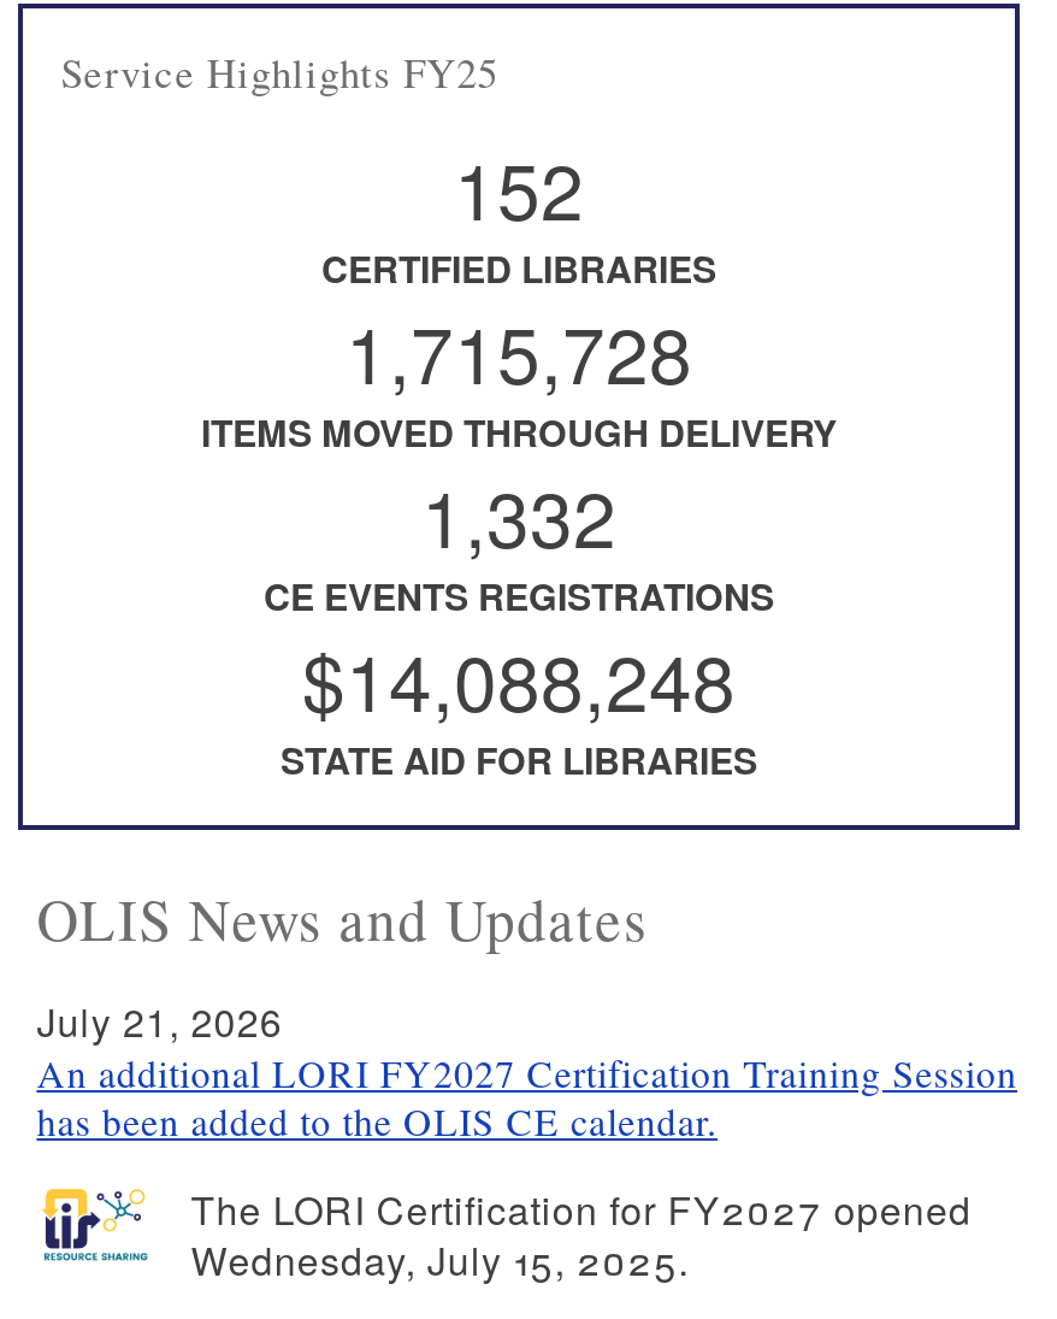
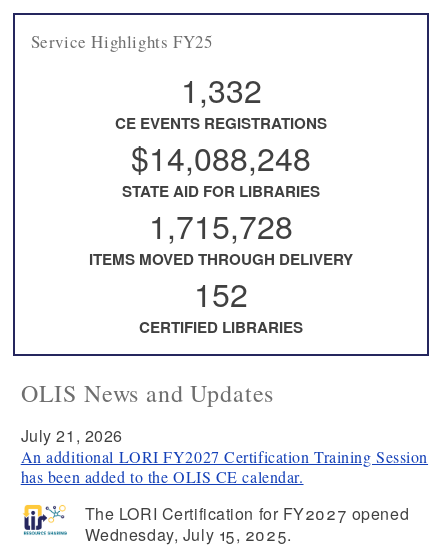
moved [201,132,837,459] -> [89,202,353,338]: 1,715,728 | ITEMS MOVED THROUGH DELIVERY | 152 | CERTIFIED LIBRARIES
moved [264,459,774,787] -> [115,66,327,202]: 1,332 | CE EVENTS REGISTRATIONS | $14,088,248 | STATE AID FOR LIBRARIES

